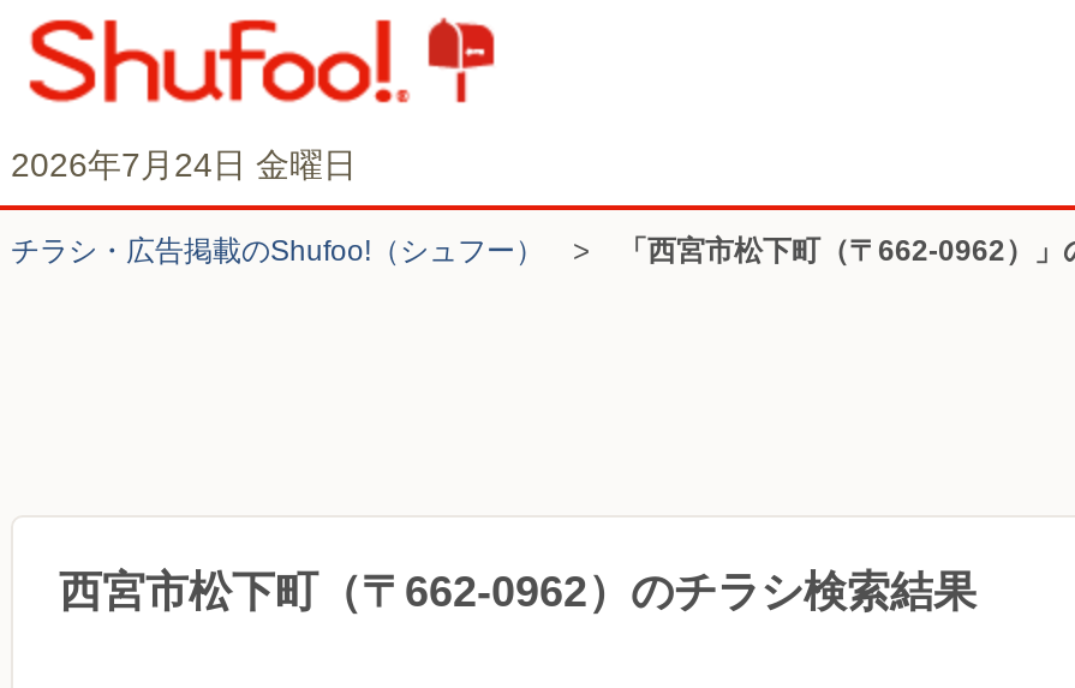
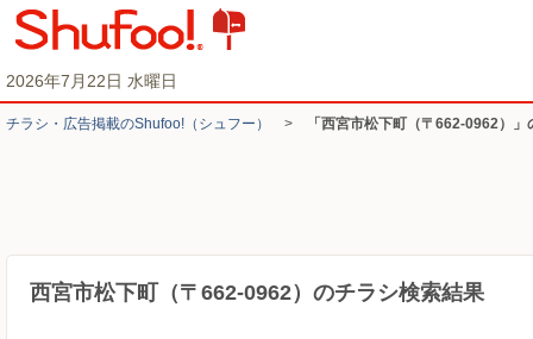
[11,145,357,184] 2026年7月24日 金曜日 -> [6,71,177,90] 2026年7月22日 水曜日

